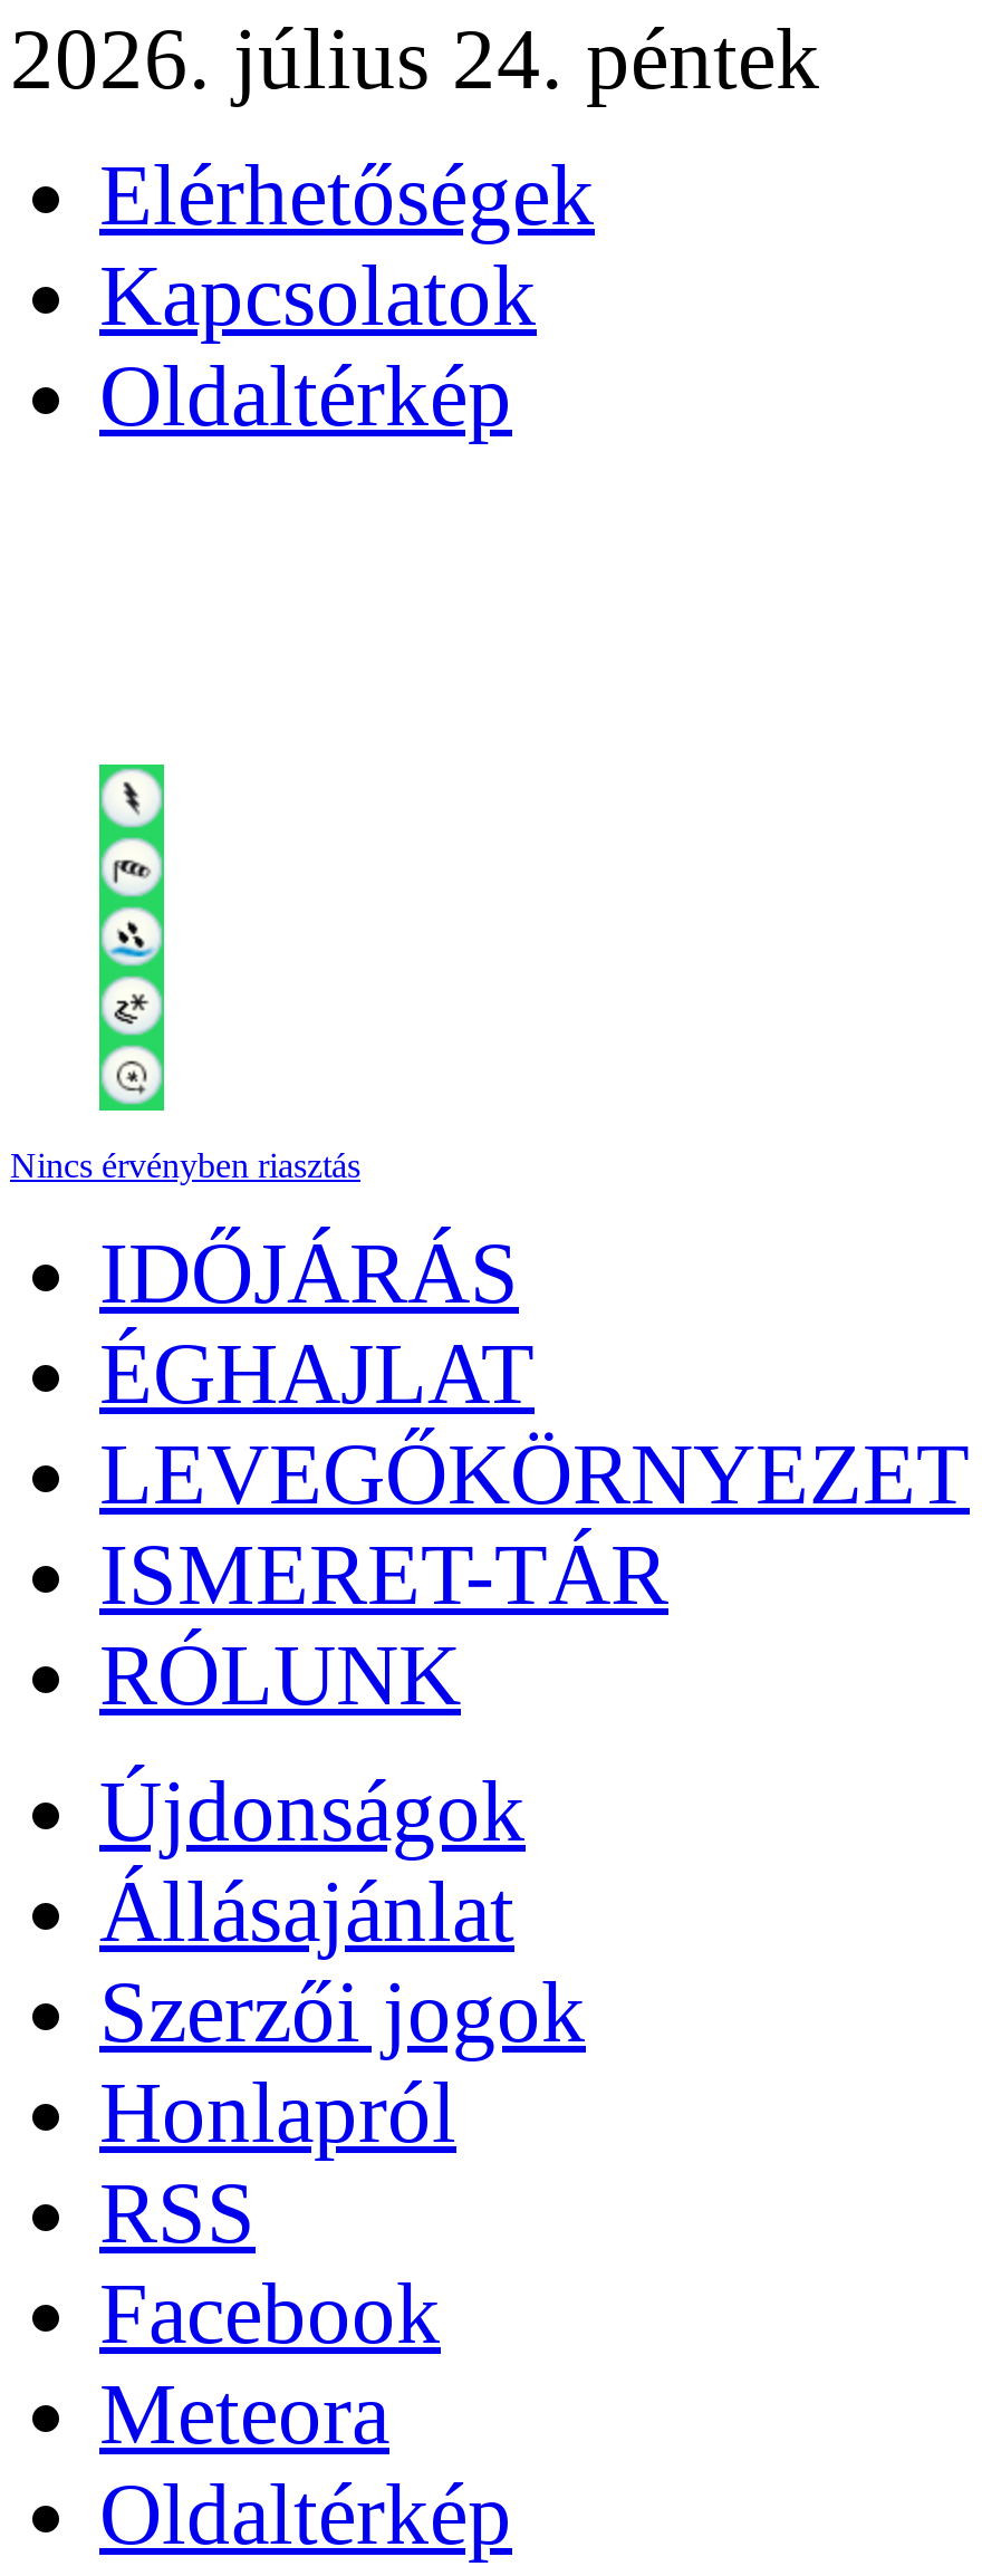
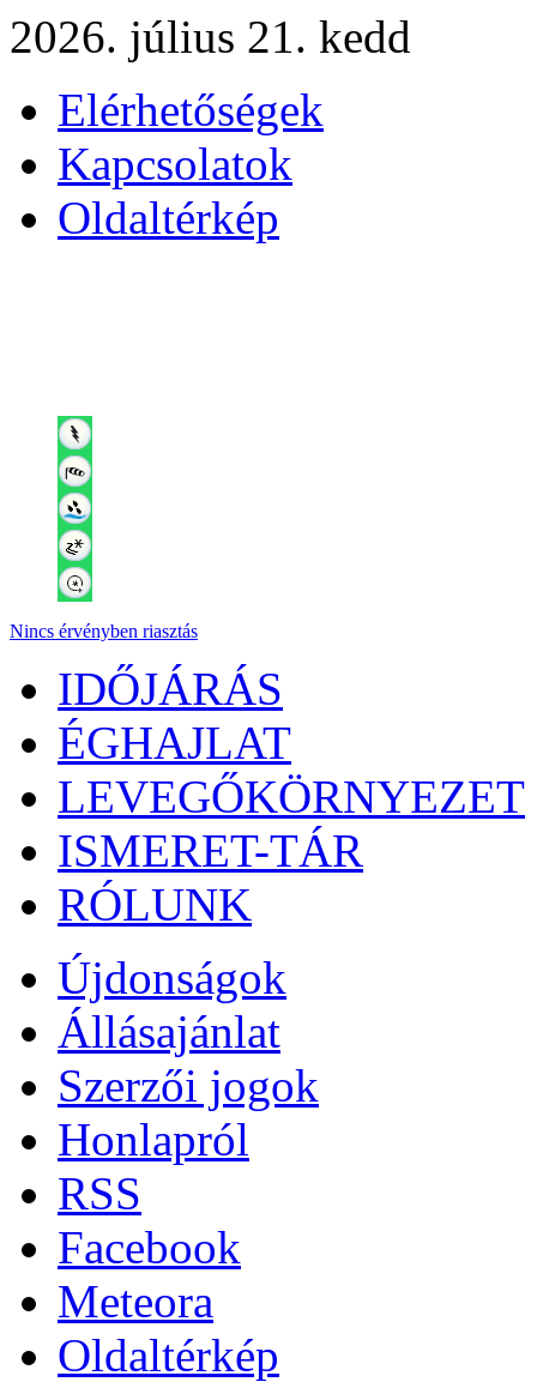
[10,10,820,106] 2026. július 24. péntek -> [10,11,411,62] 2026. július 21. kedd

